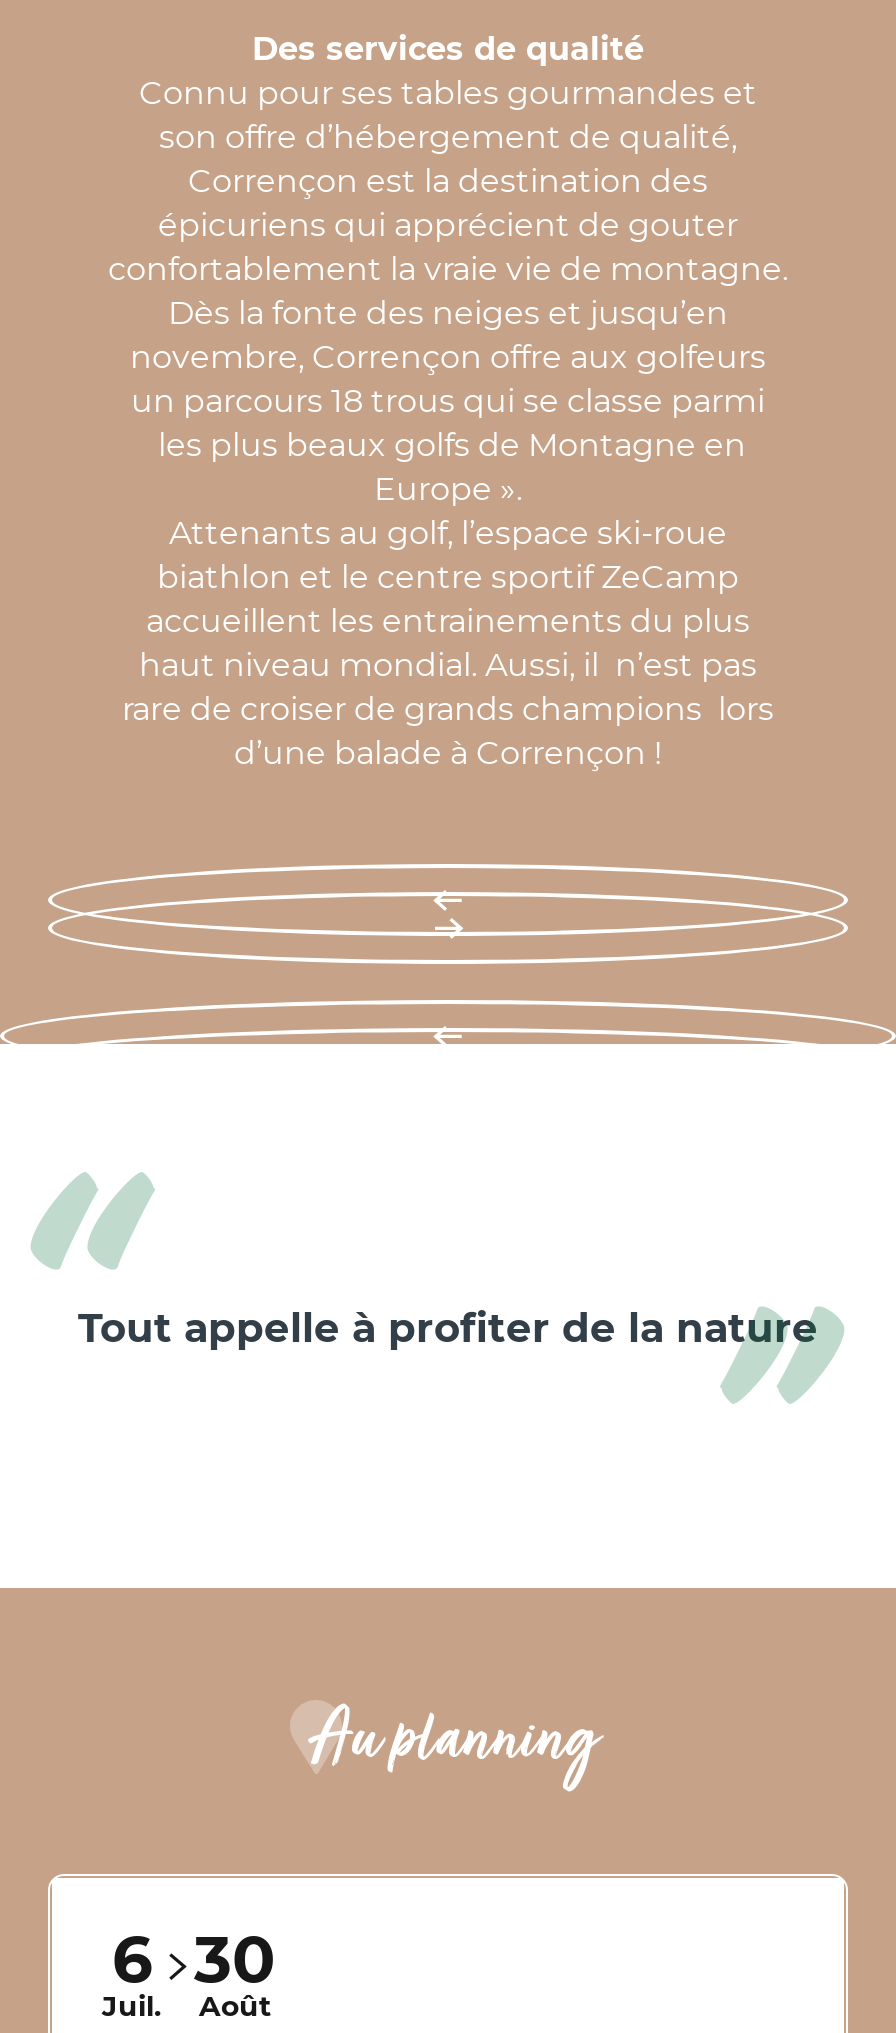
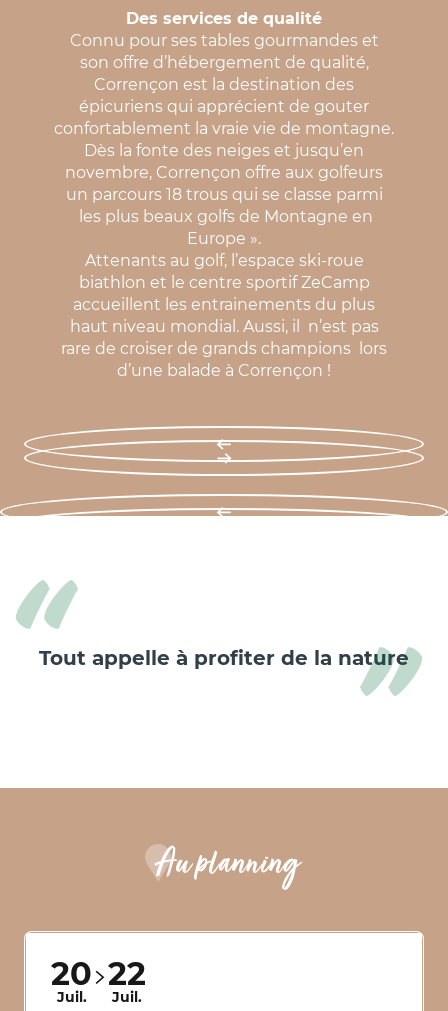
[112,1920,152,1998] 6 -> [51,954,92,993] 20
[194,1920,276,2024] 30 | Août -> [108,954,146,1006] 22 | Juil.

